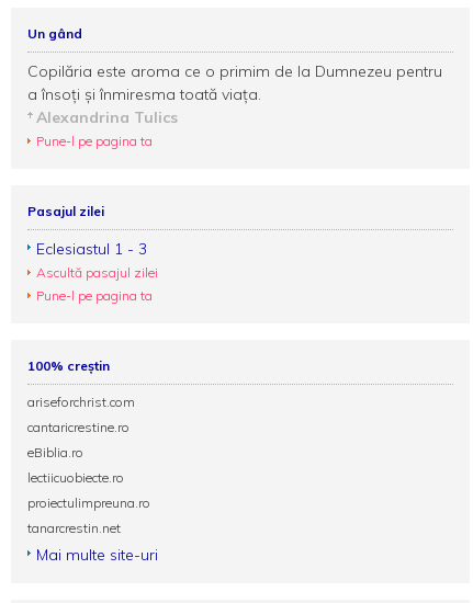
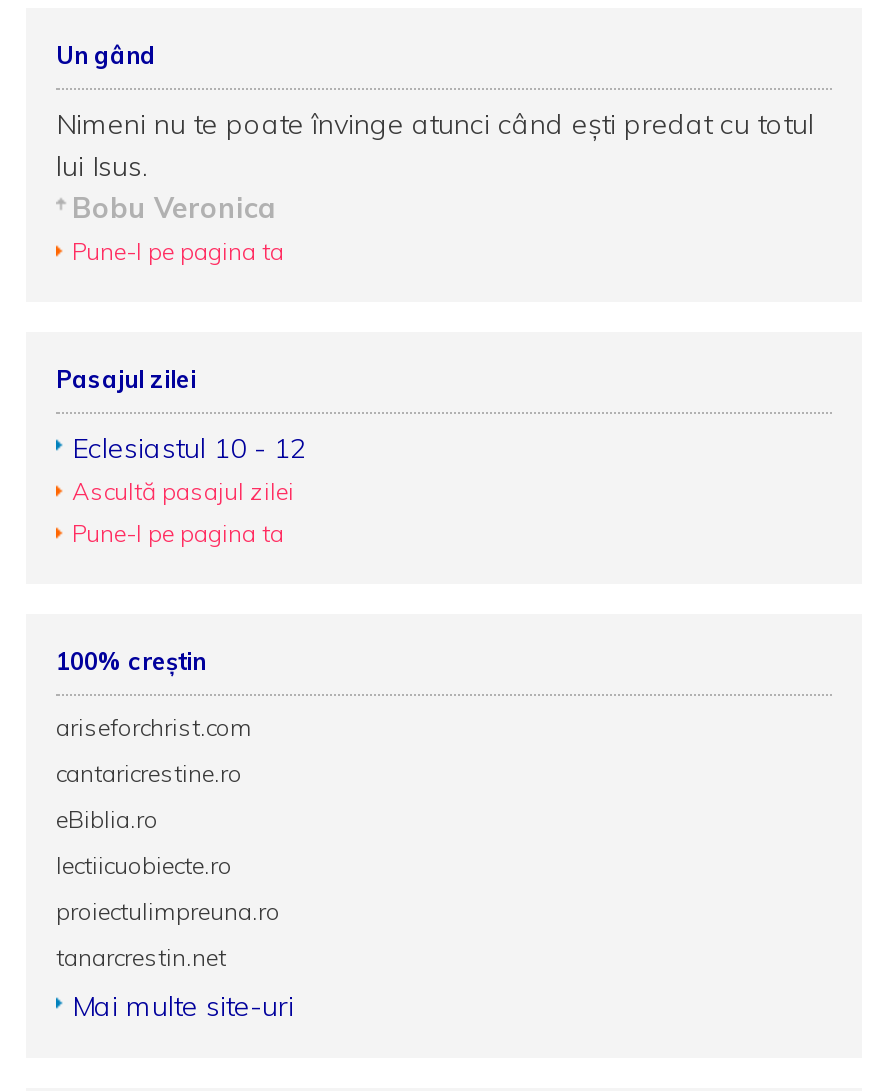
[27,62,442,127] Copilăria este aroma ce o primim de la Dumnezeu pentru | a însoți și înmiresma toată viața. | Alexandrina Tulics -> [56,106,814,226] Nimeni nu te poate învinge atunci când eşti predat cu totul | lui Isus. | Bobu Veronica
[36,239,147,259] Eclesiastul 1 - 3 -> [72,430,306,466] Eclesiastul 10 - 12

